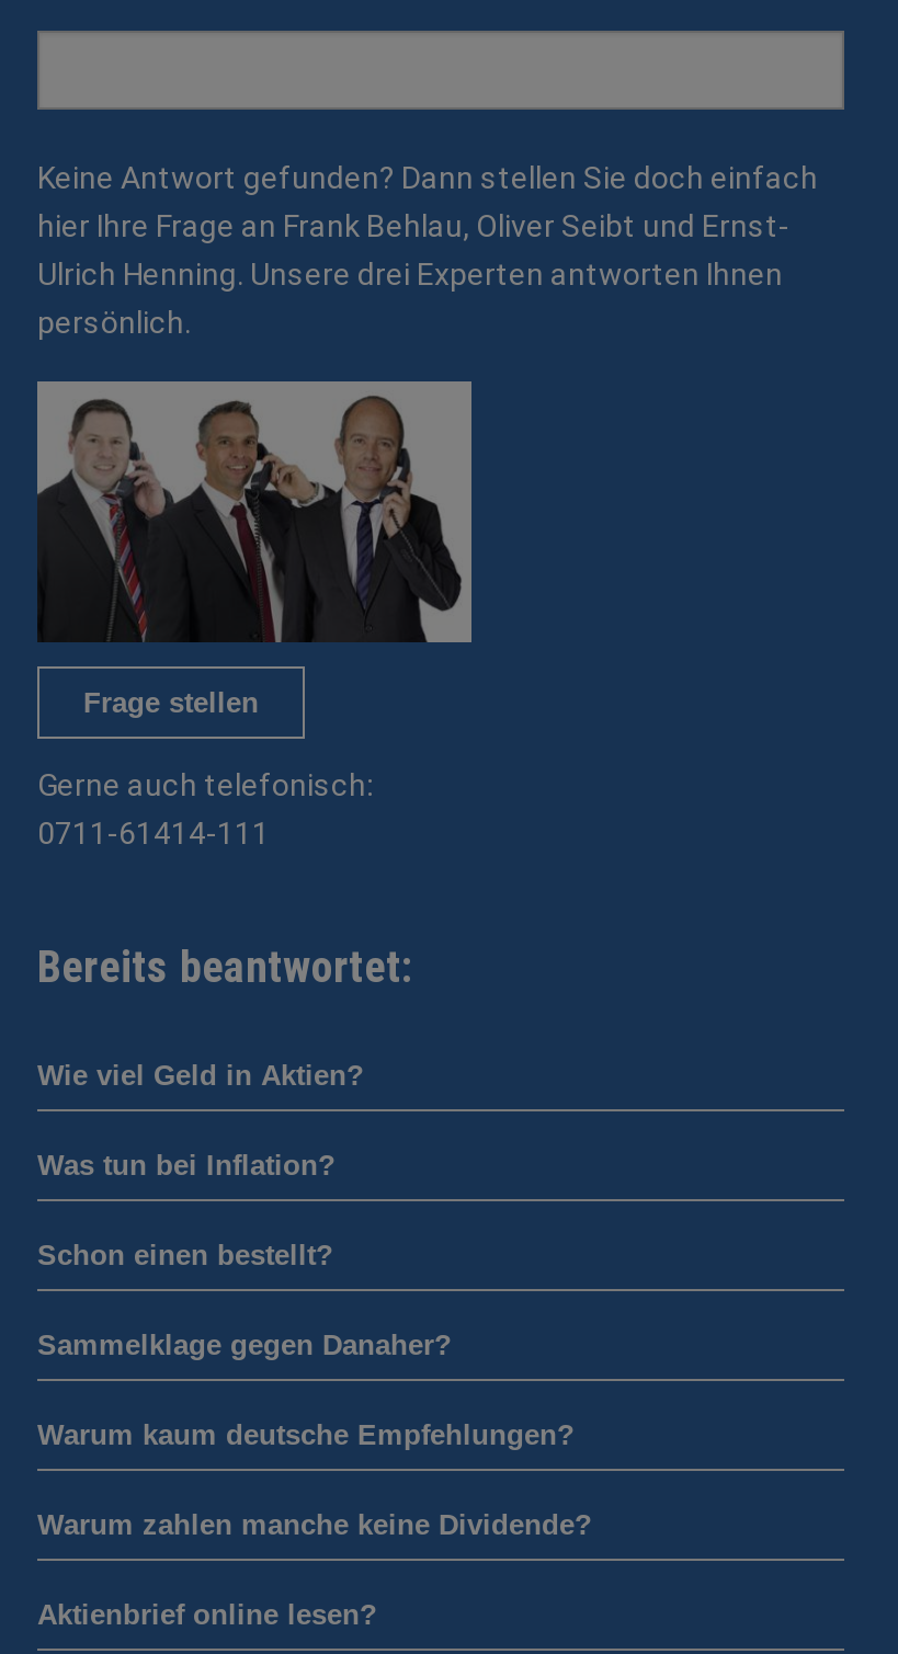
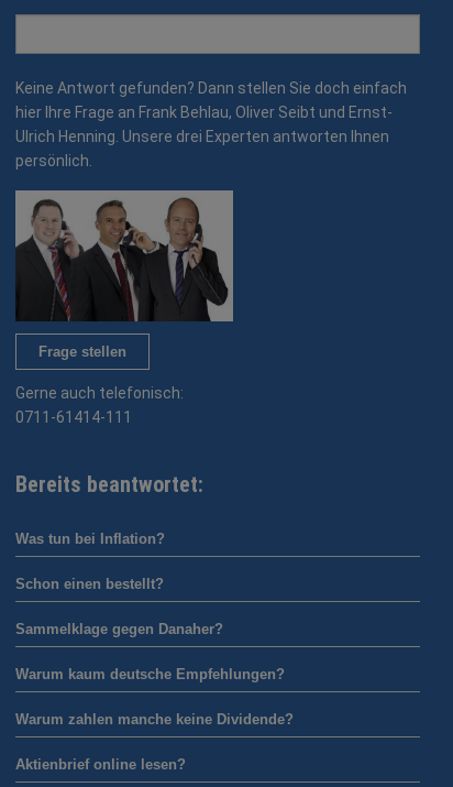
[37,1058,364,1091] Wie viel Geld in Aktien? -> none

